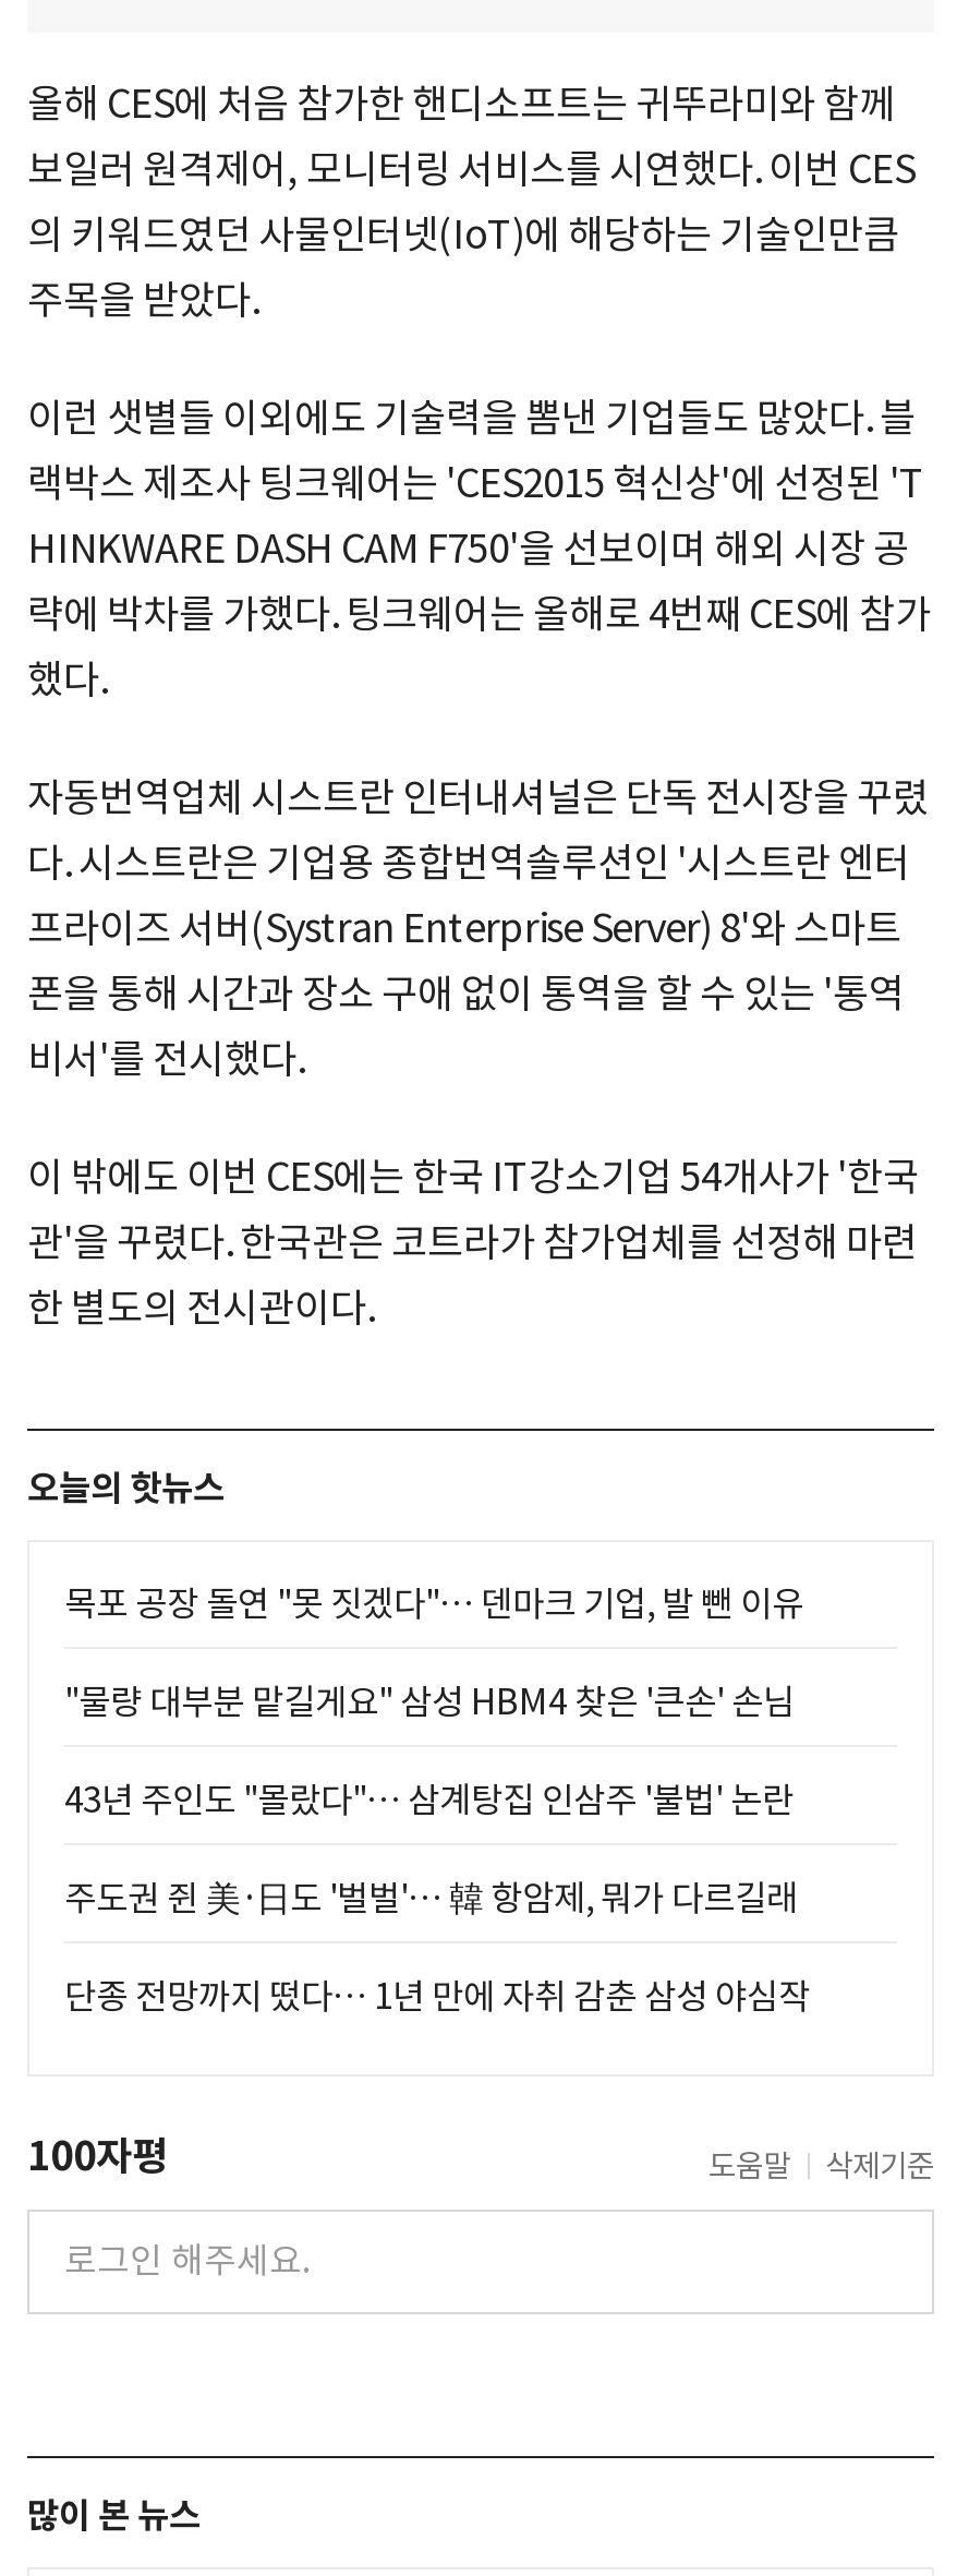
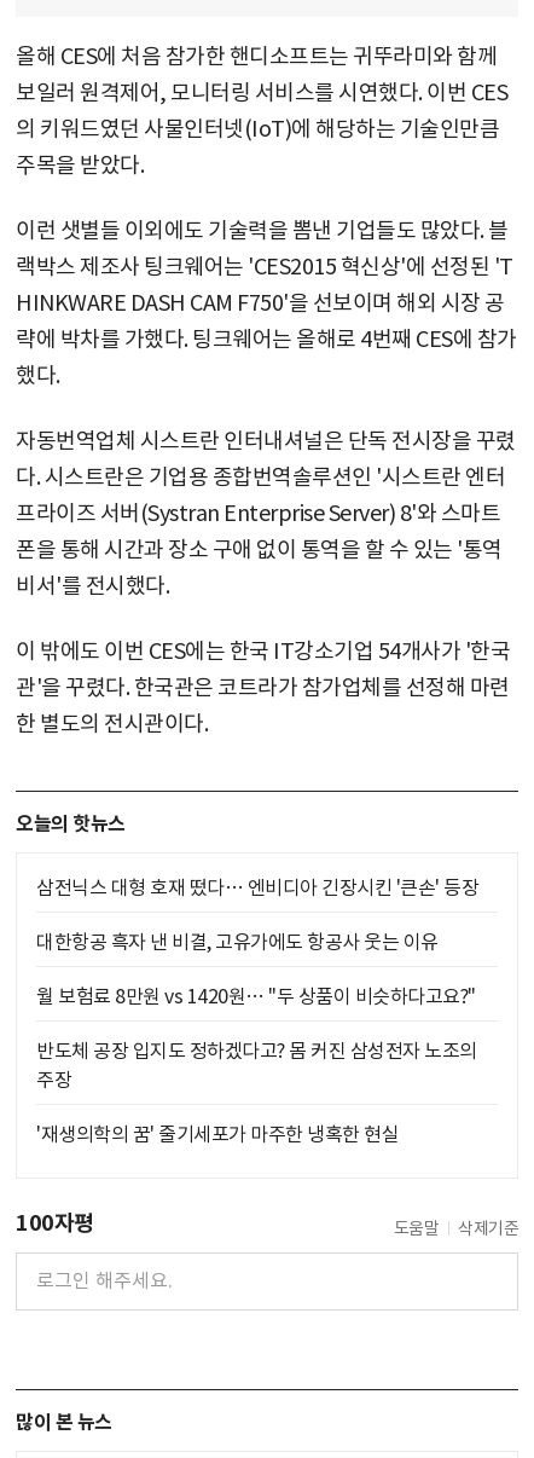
[64,1581,803,1625] 목포 공장 돌연 "못 짓겠다"… 덴마크 기업, 발 뺀 이유 -> [36,875,478,899] 삼전닉스 대형 호재 떴다… 엔비디아 긴장시킨 '큰손' 등장
[64,1679,795,1723] "물량 대부분 맡길게요" 삼성 HBM4 찾은 '큰손' 손님 -> [36,929,438,954] 대한항공 흑자 낸 비결, 고유가에도 항공사 웃는 이유
[64,1777,794,1821] 43년 주인도 "몰랐다"… 삼계탕집 인삼주 '불법' 논란 -> [36,984,475,1008] 월 보험료 8만원 vs 1420원… "두 상품이 비슷하다고요?"
[64,1875,798,1919] 주도권 쥔 美·日도 '벌벌'… 韓 항암제, 뭐가 다르길래 -> [36,1038,477,1091] 반도체 공장 입지도 정하겠다고? 몸 커진 삼성전자 노조의 | 주장
[64,1974,810,2017] 단종 전망까지 떴다… 1년 만에 자취 감춘 삼성 야심작 -> [36,1122,399,1146] '재생의학의 꿈' 줄기세포가 마주한 냉혹한 현실

